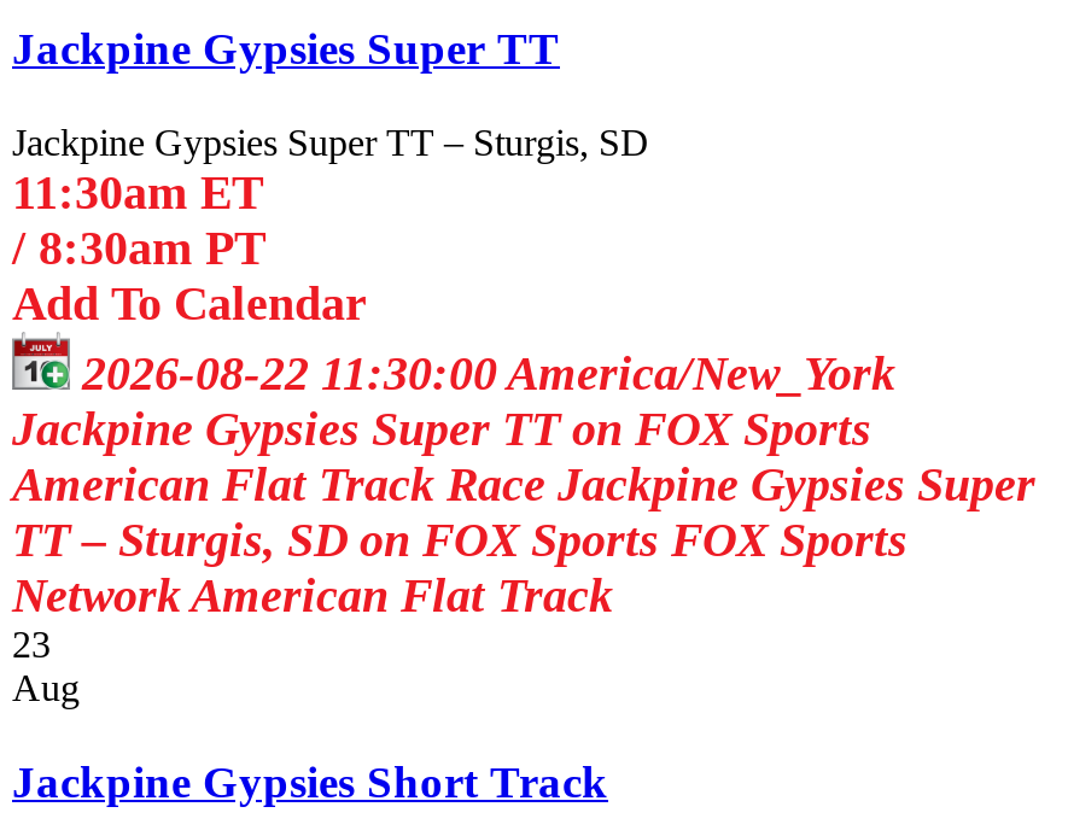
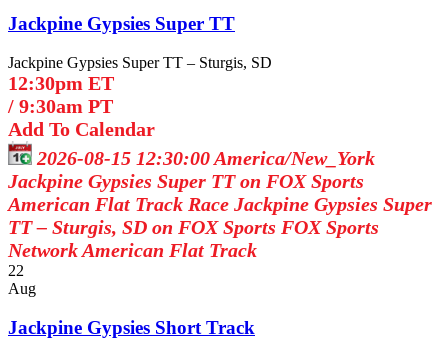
[12,165,263,218] 11:30am ET -> [8,72,114,94] 12:30pm ET
[12,221,265,274] / 8:30am PT -> [8,95,113,117] / 9:30am PT
[82,346,895,399] 2026-08-22 11:30:00 America/New_York -> [37,147,375,169] 2026-08-15 12:30:00 America/New_York
[12,623,51,664] 23 -> [8,262,24,279] 22

